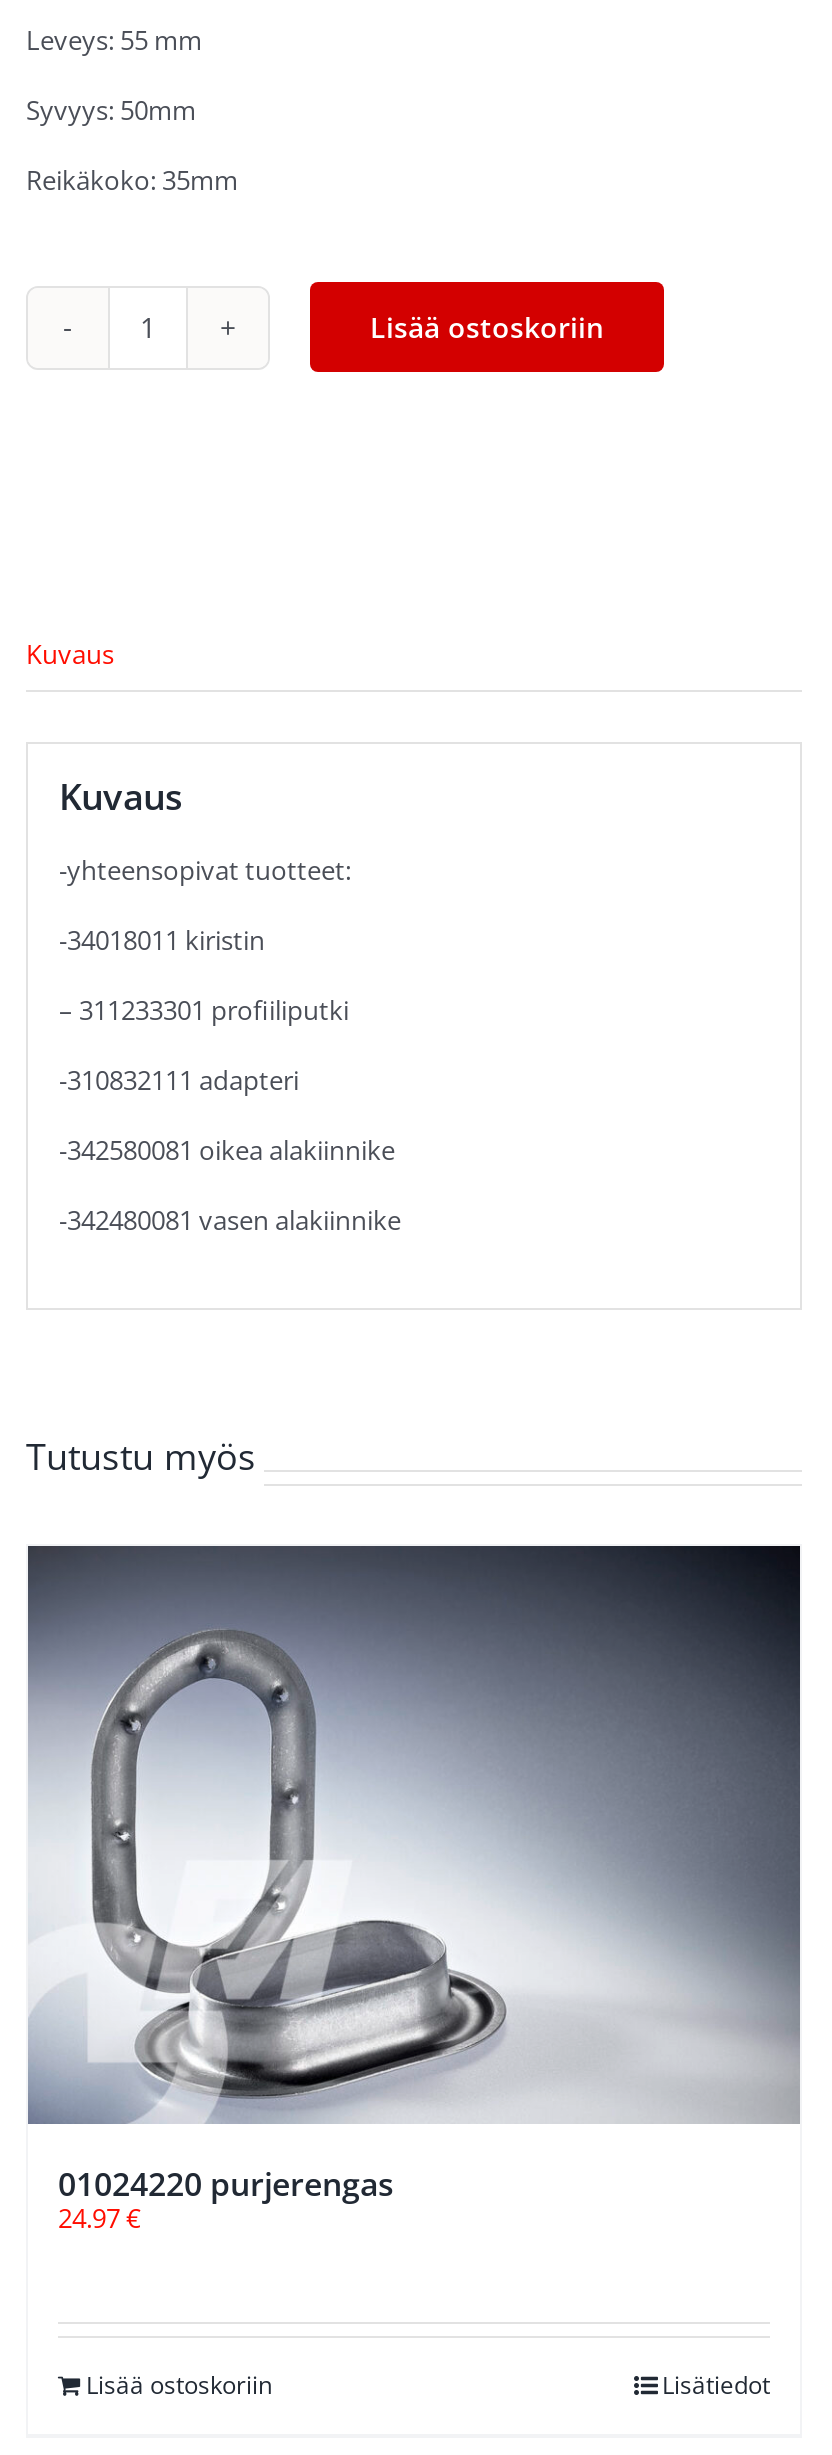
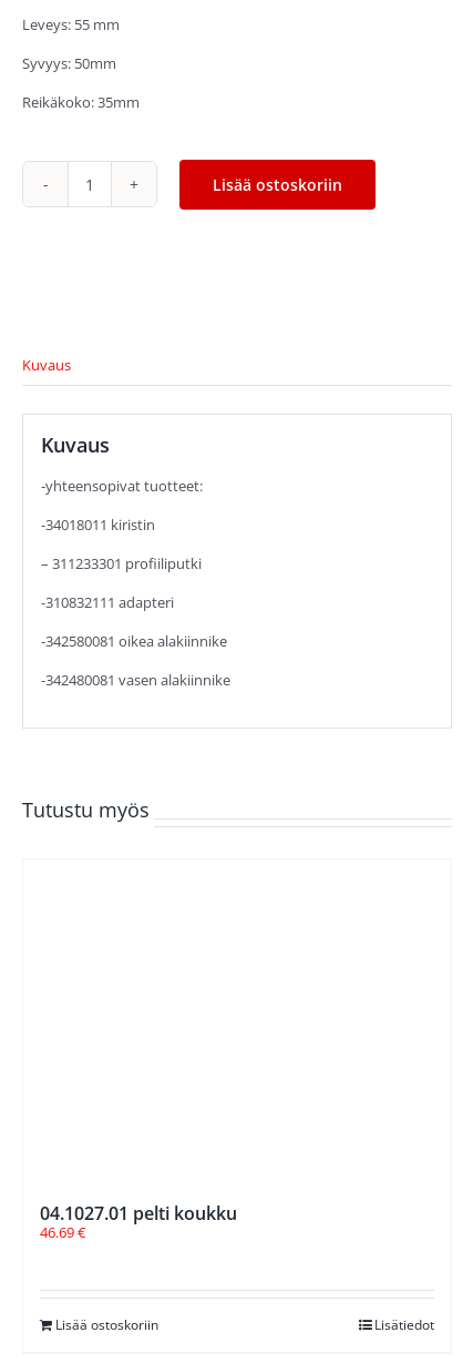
[26,1543,802,2125] [image] -> none
[58,2162,394,2236] 01024220 purjerengas | 24.97 € -> [40,1202,237,1243] 04.1027.01 pelti koukku | 46.69 €

